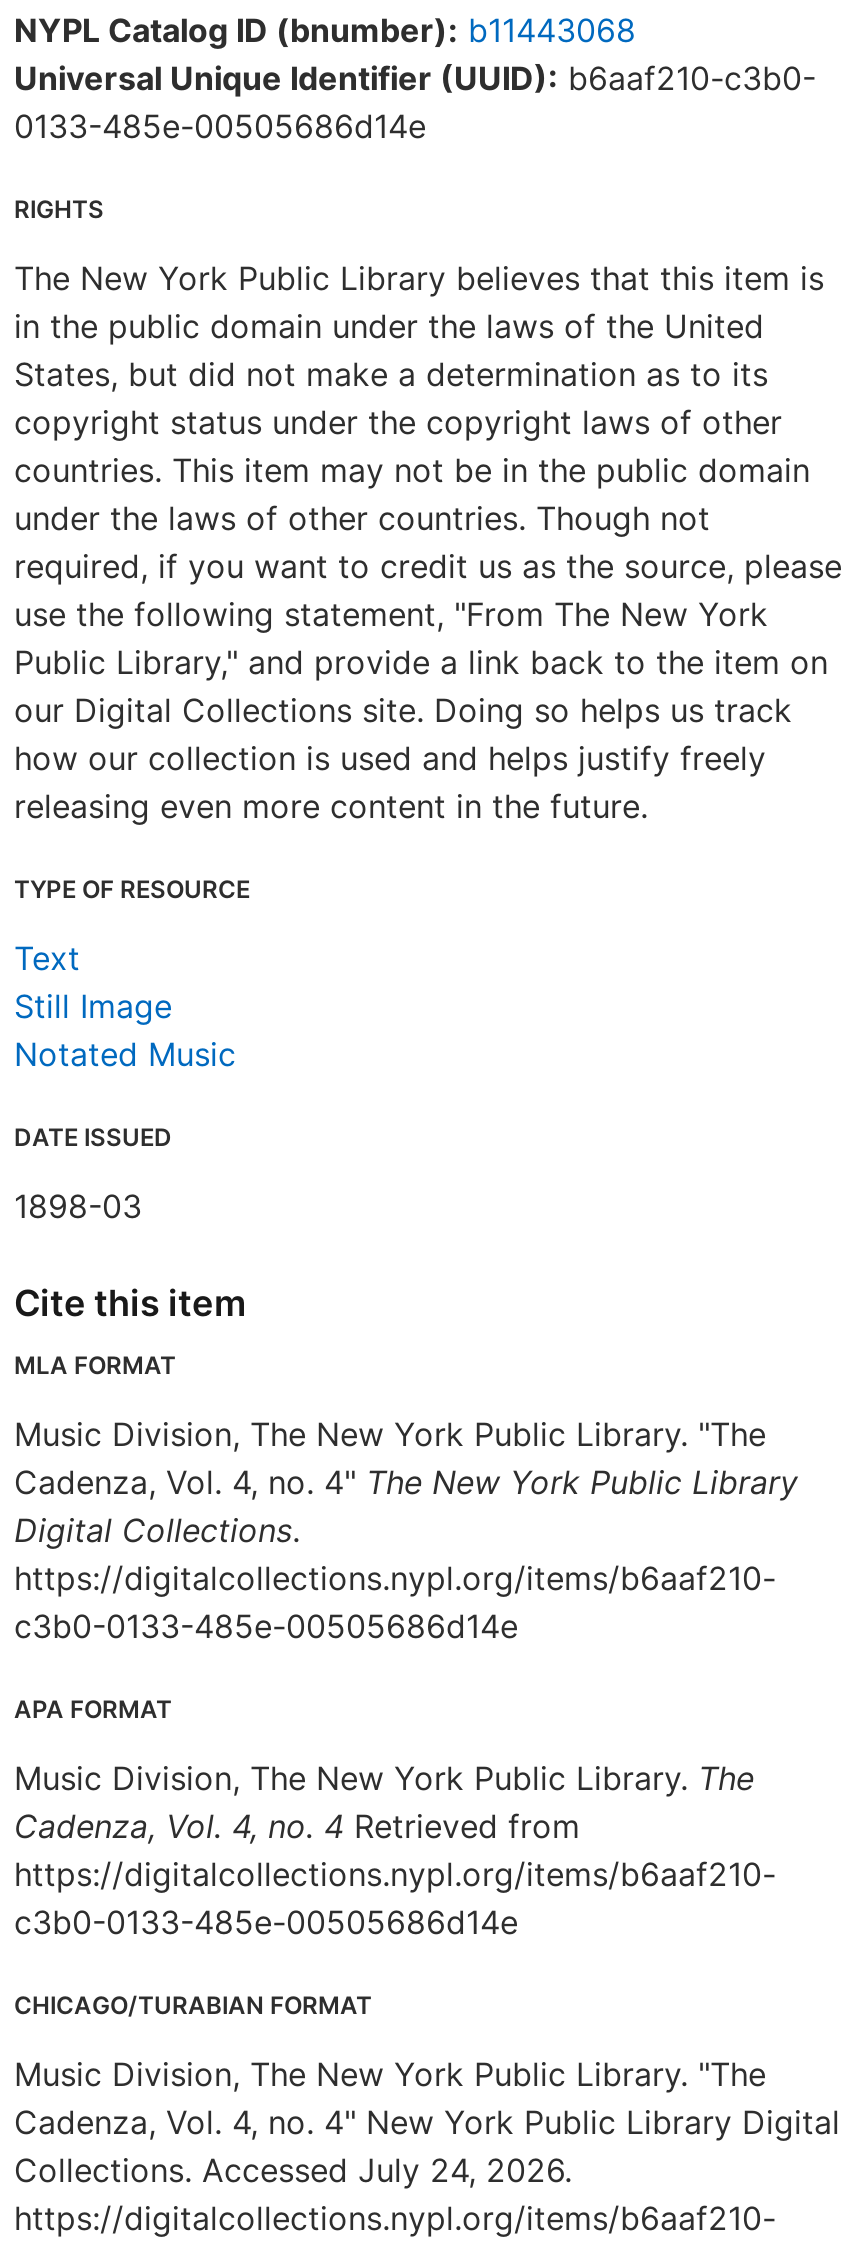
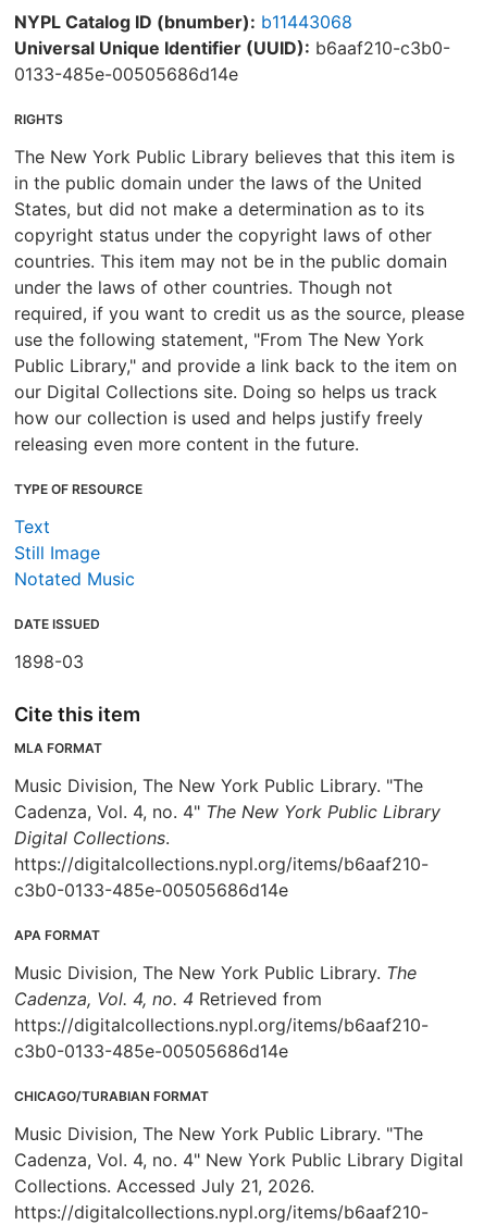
[14,2150,572,2190] Collections. Accessed July 24, 2026. -> [14,1175,314,1197] Collections. Accessed July 21, 2026.

